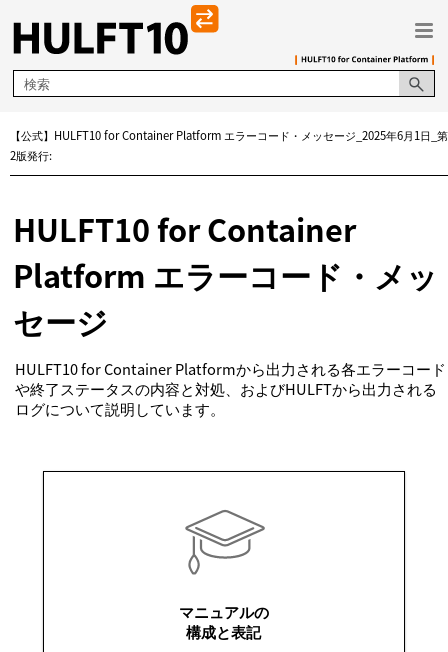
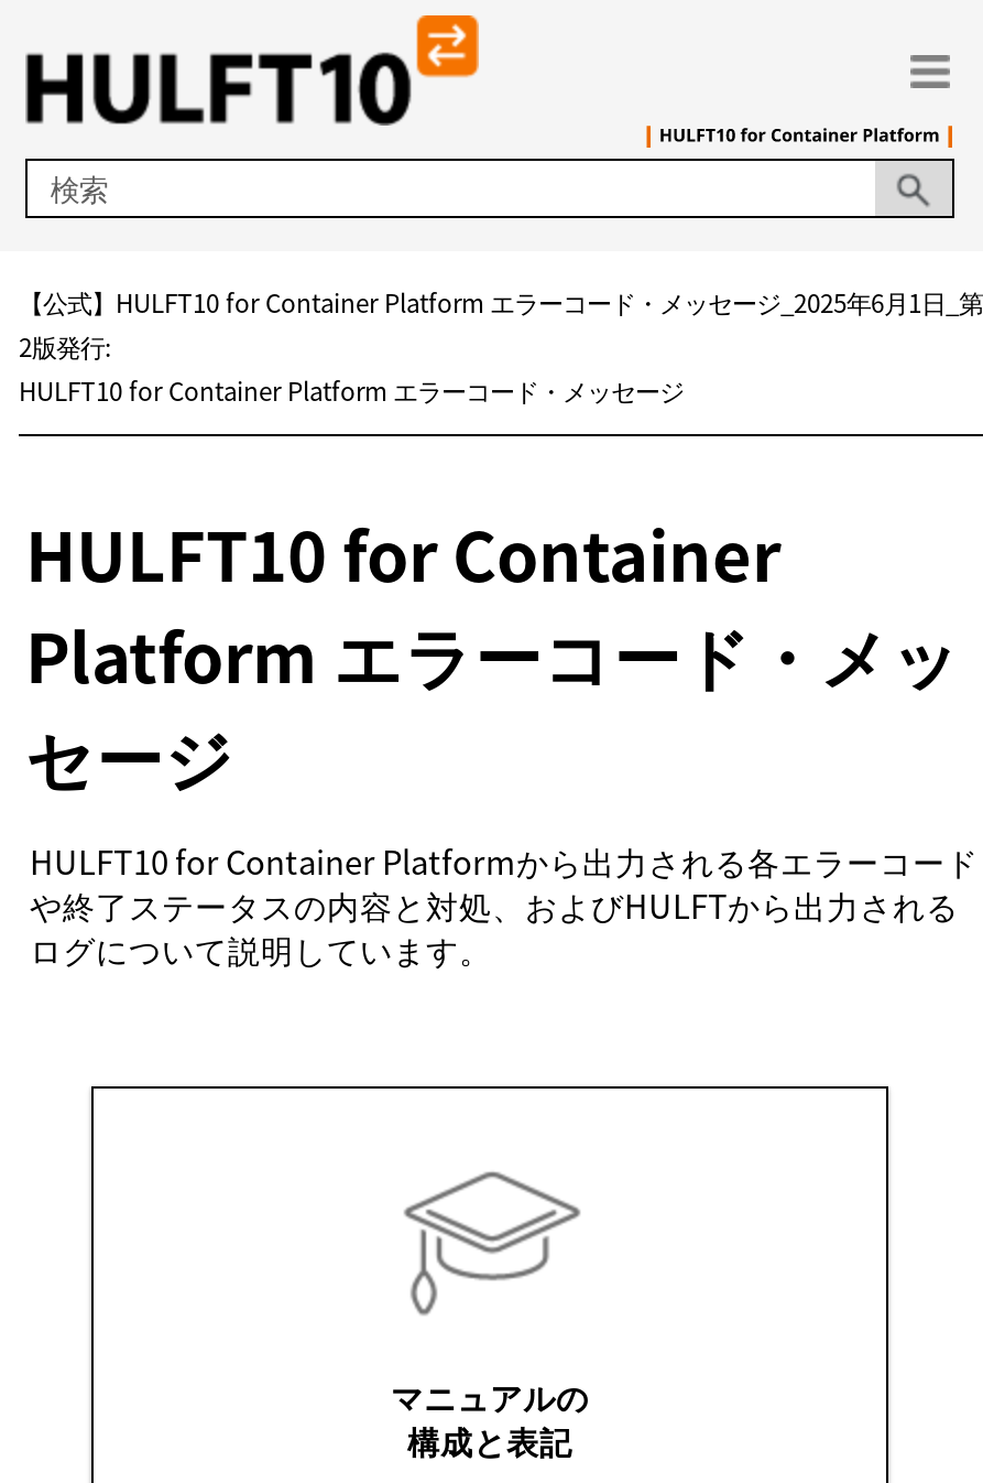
none -> [19,373,684,408] HULFT10 for Container Platform エラーコード・メッセージ

